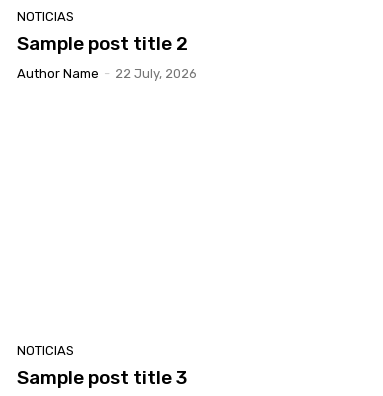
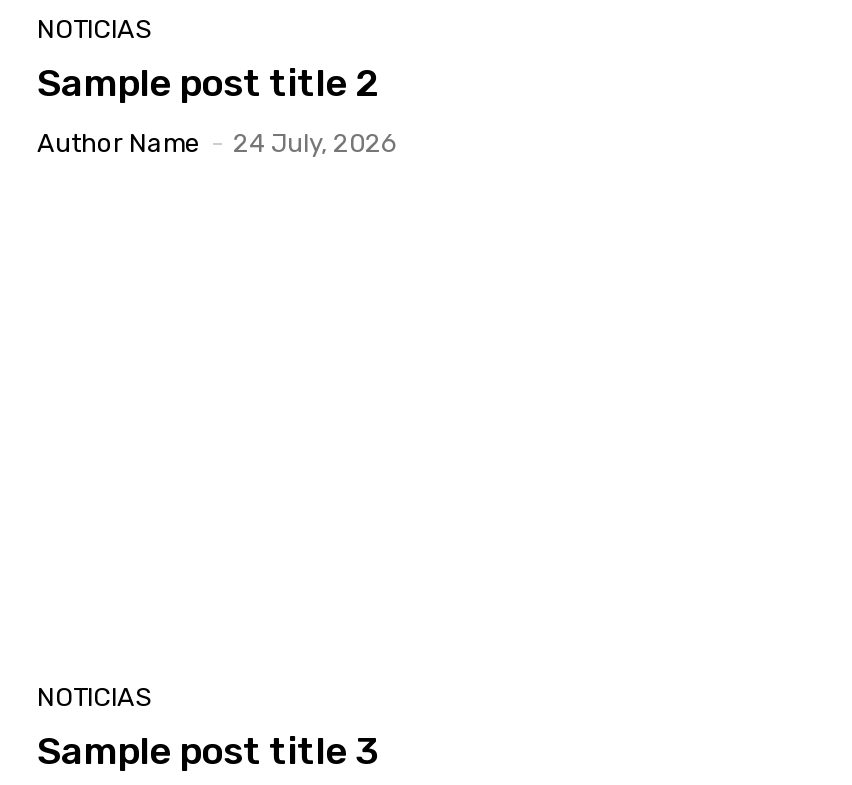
[17,66,197,81] Author Name - 22 July, 2026 -> [37,129,397,159] Author Name - 24 July, 2026

